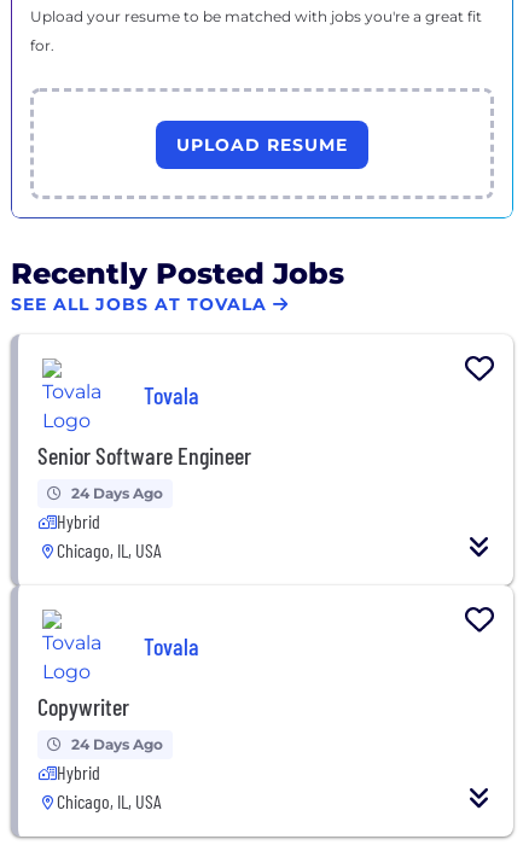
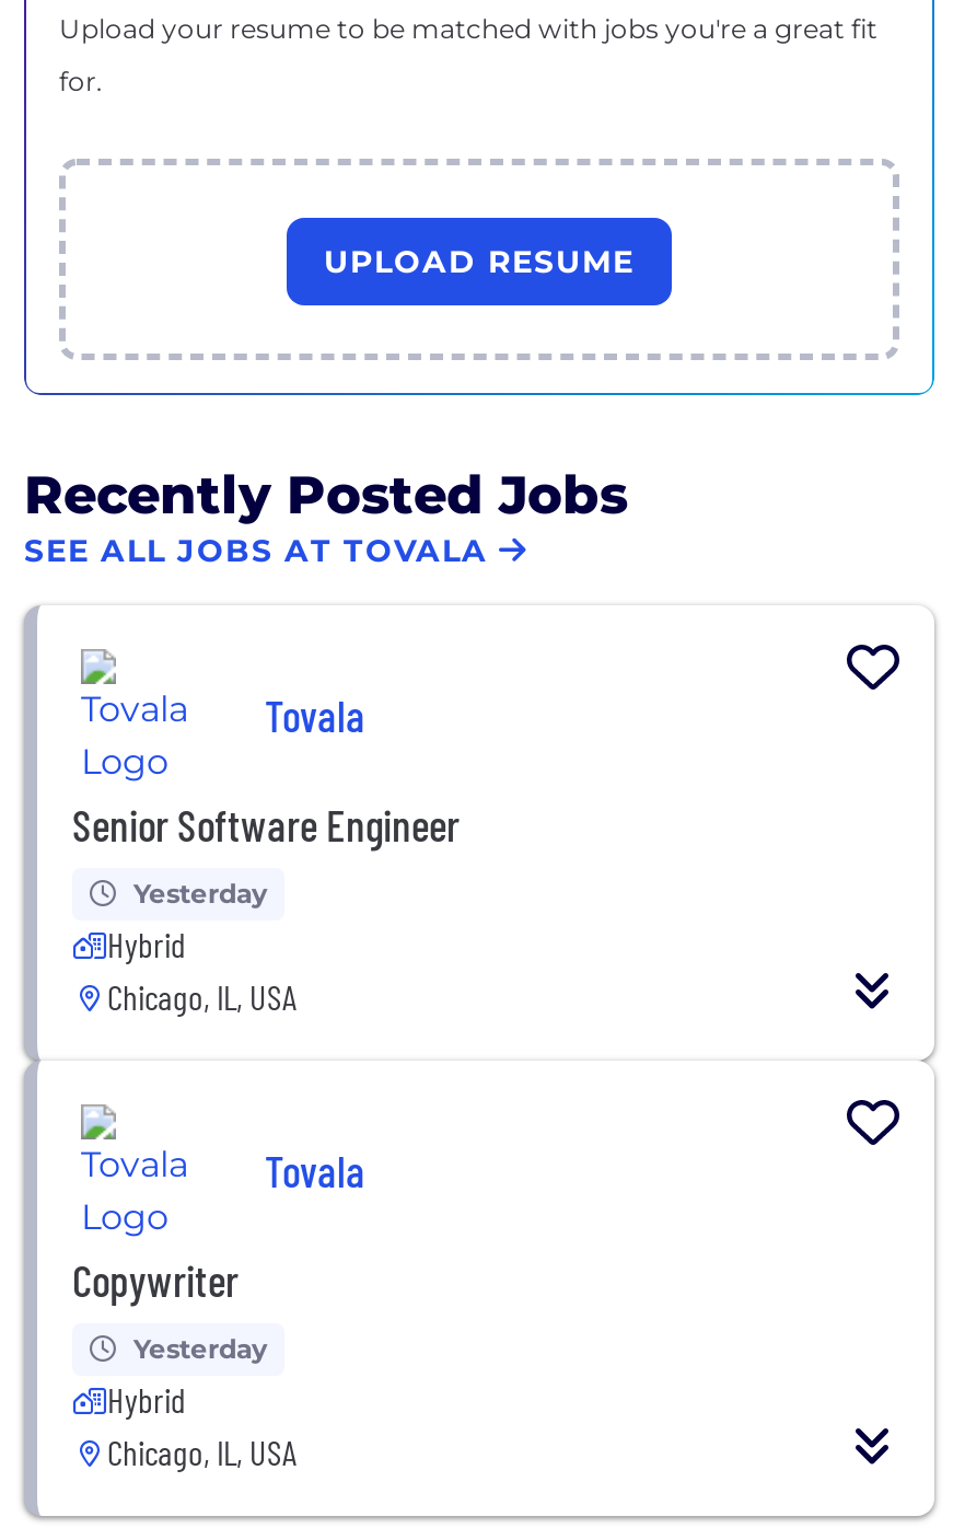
[71,484,163,502] 24 Days Ago -> [133,877,267,909] Yesterday
[71,735,163,753] 24 Days Ago -> [133,1332,267,1365] Yesterday

